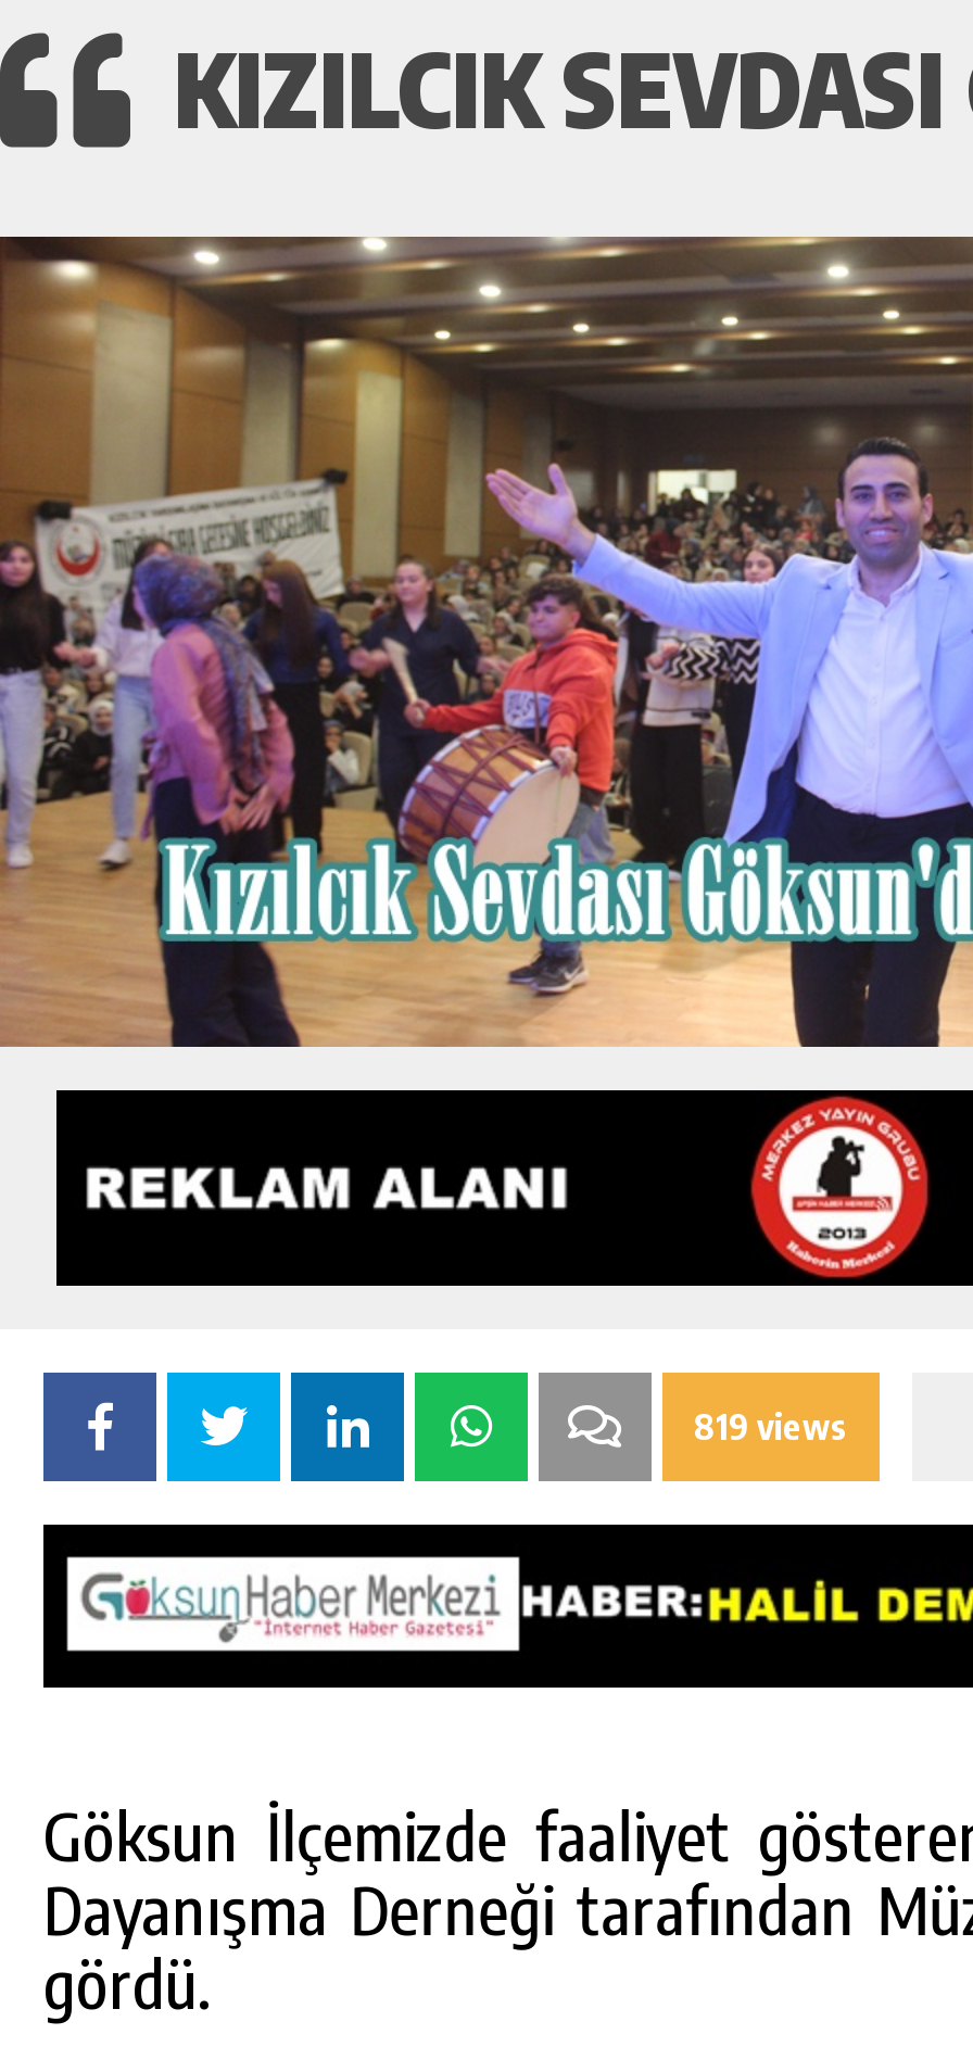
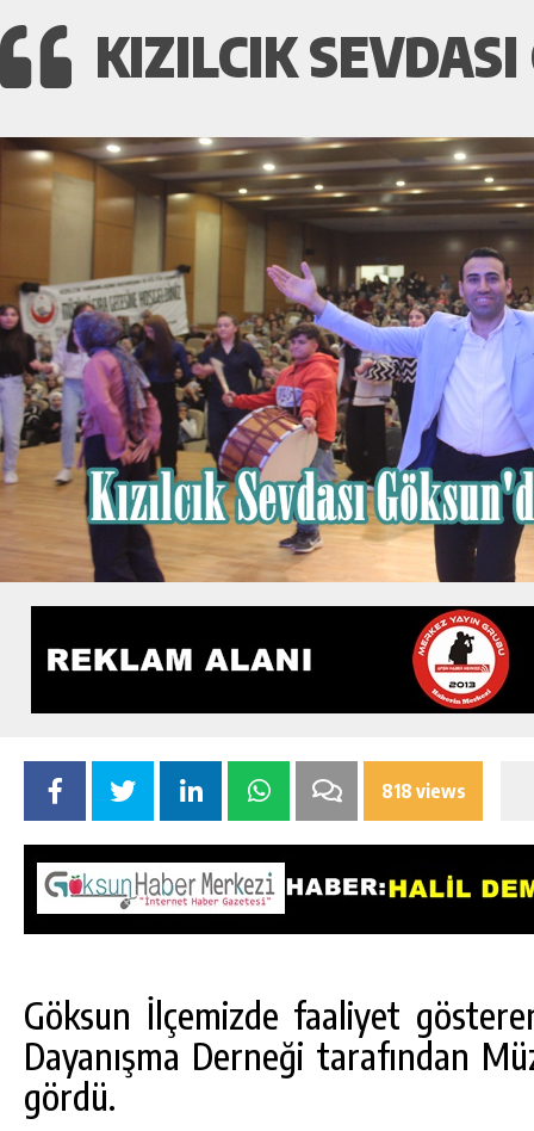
[694,1406,848,1449] 819 views -> [381,779,465,803] 818 views

